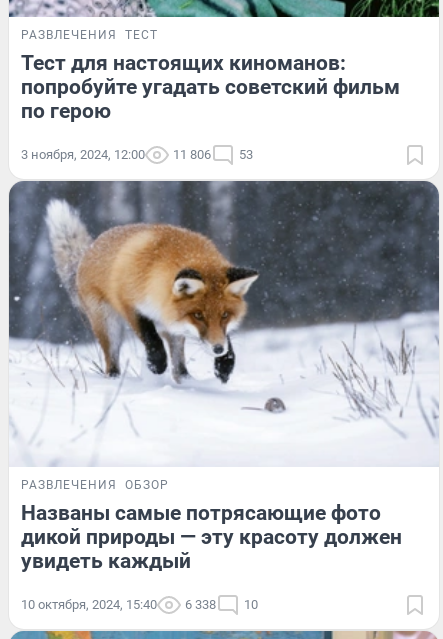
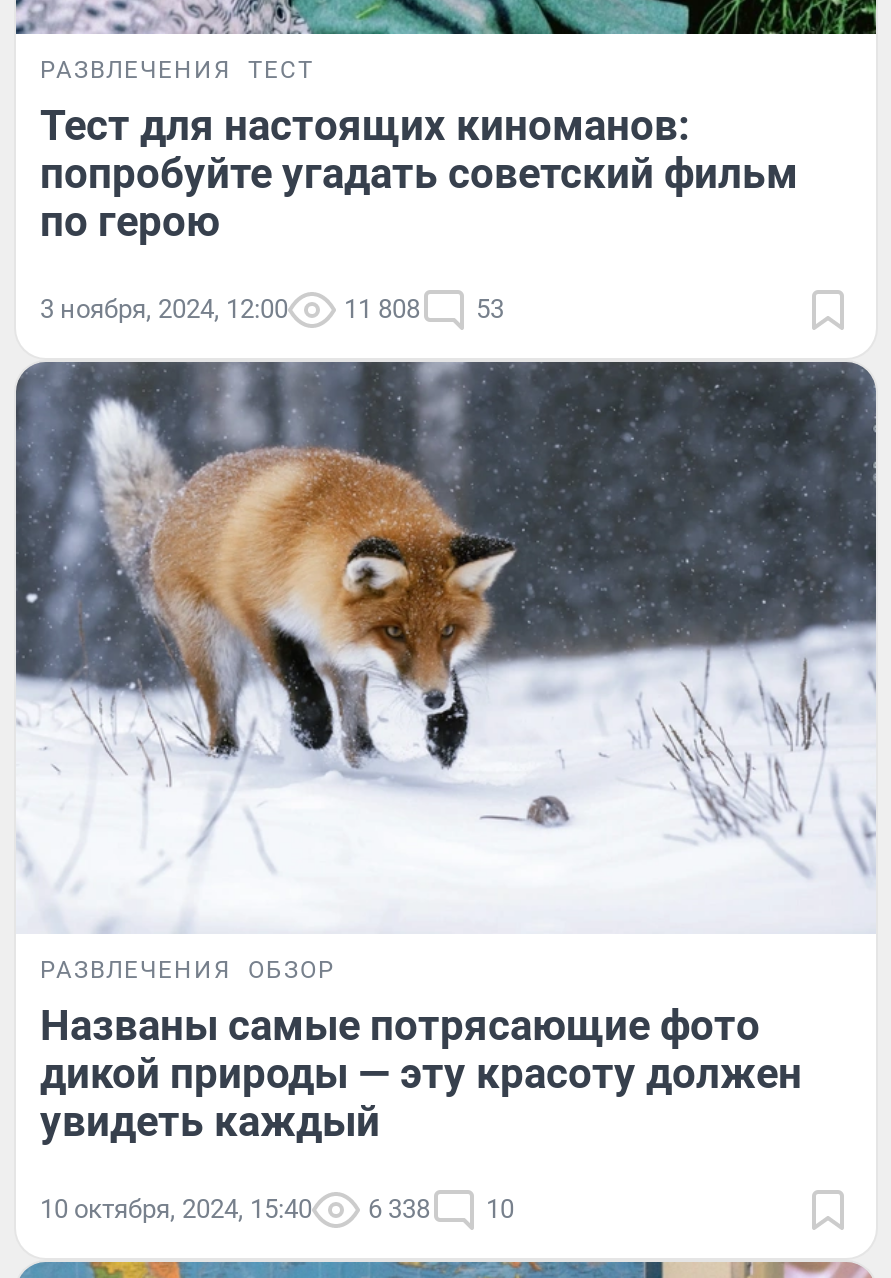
[173,146,211,161] 11 806 -> [344,293,420,323] 11 808

